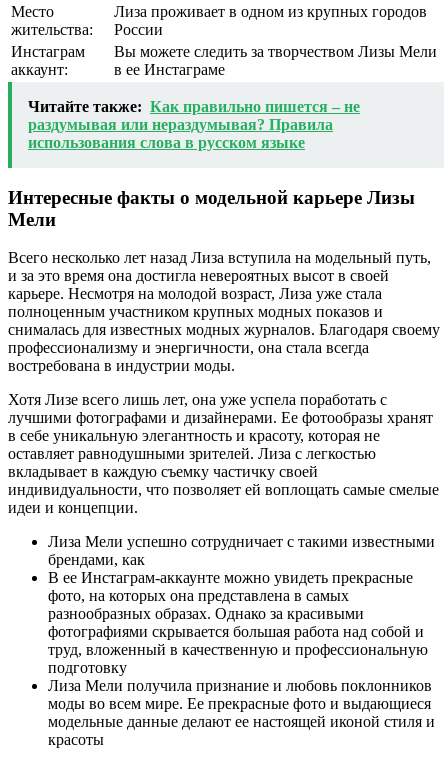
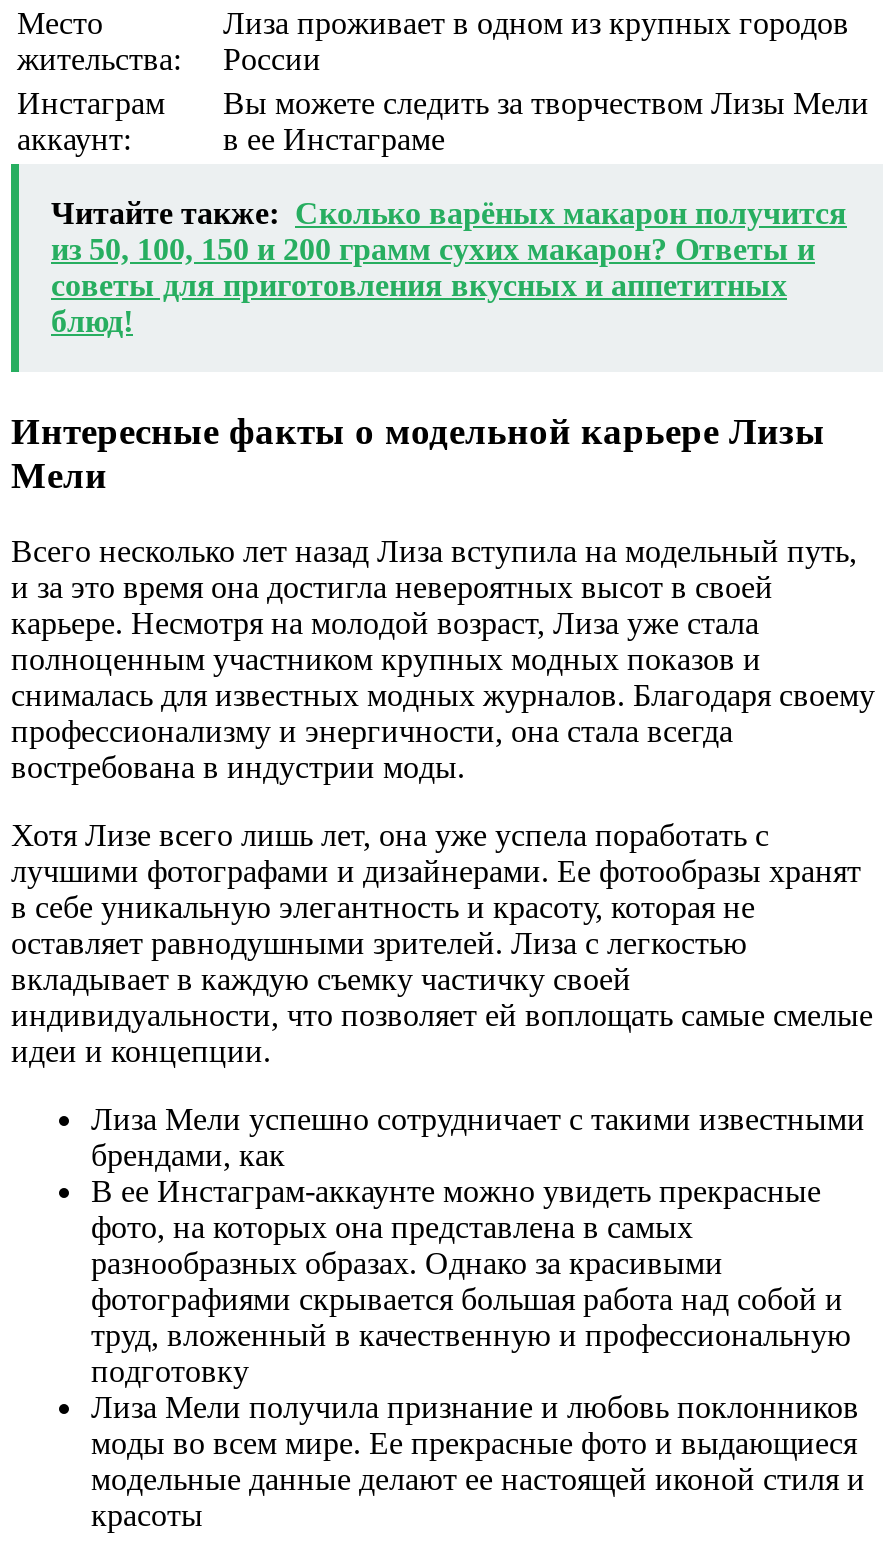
[28,98,360,151] Читайте также: Как правильно пишется – не | раздумывая или нераздумывая? Правила | использования слова в русском языке -> [51,196,847,338] Читайте также: Сколько варёных макарон получится | из 50, 100, 150 и 200 грамм сухих макарон? Ответы и | советы для приготовления вкусных и аппетитных | блюд!

